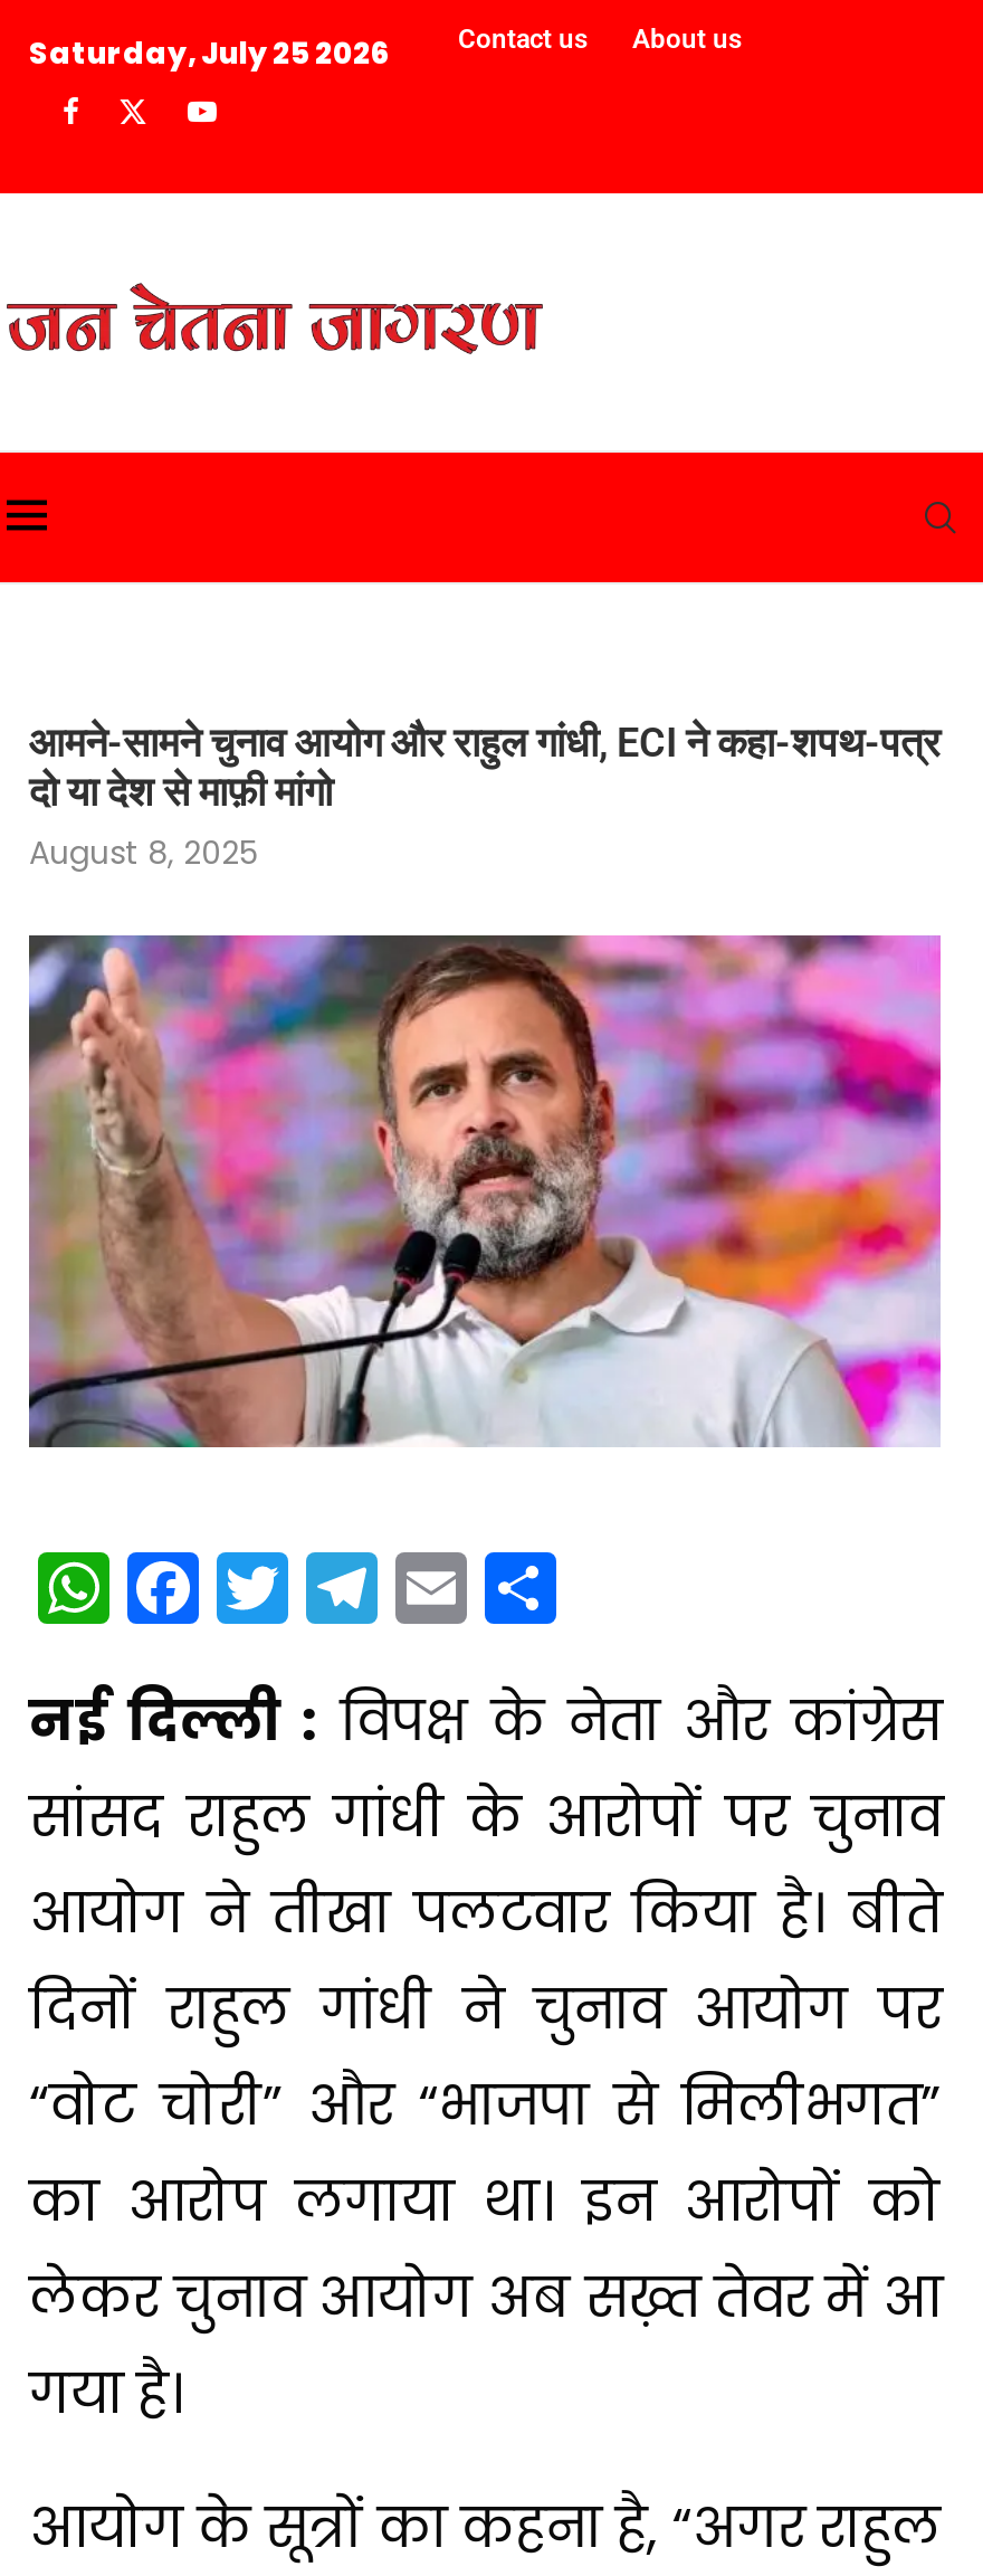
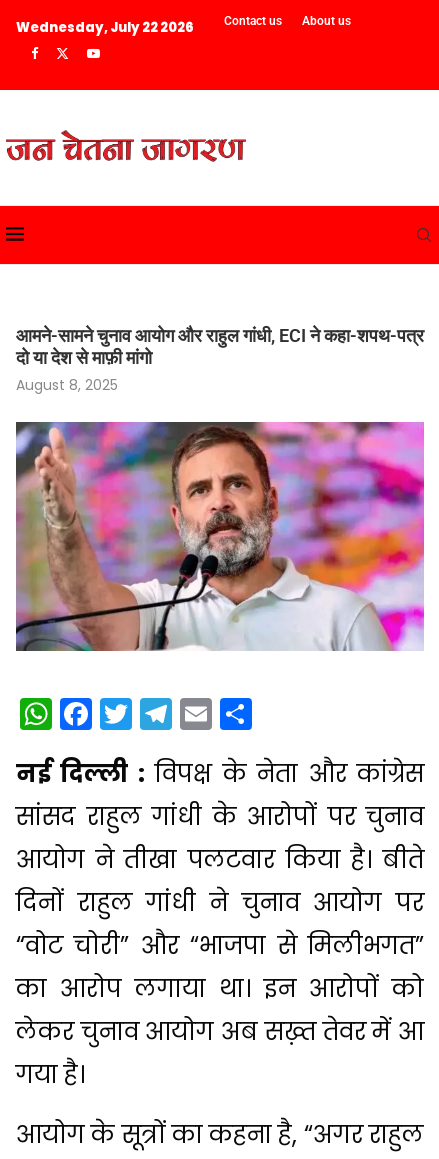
[29,32,391,75] Saturday, July 25 2026 -> [16,18,194,37] Wednesday, July 22 2026

